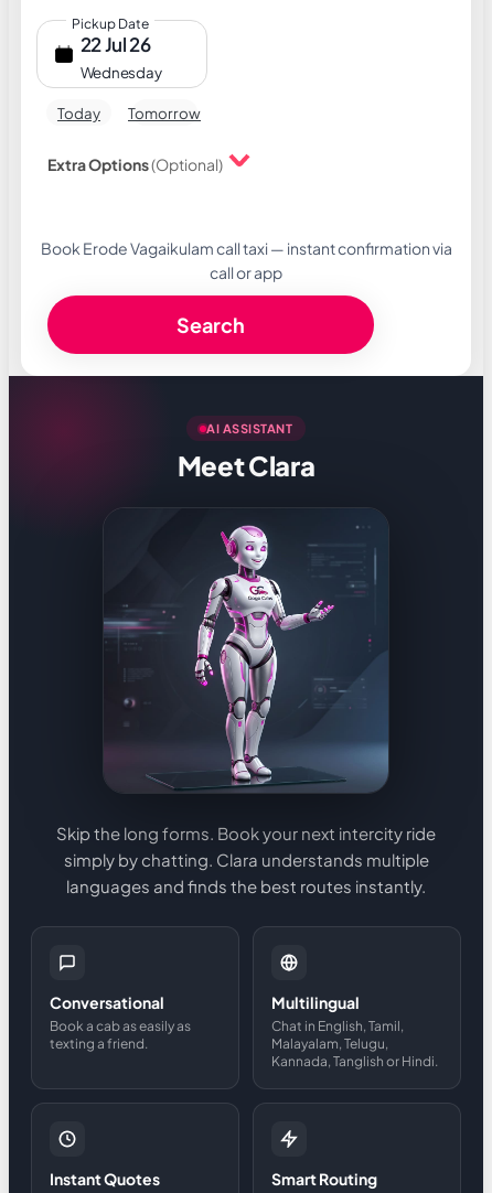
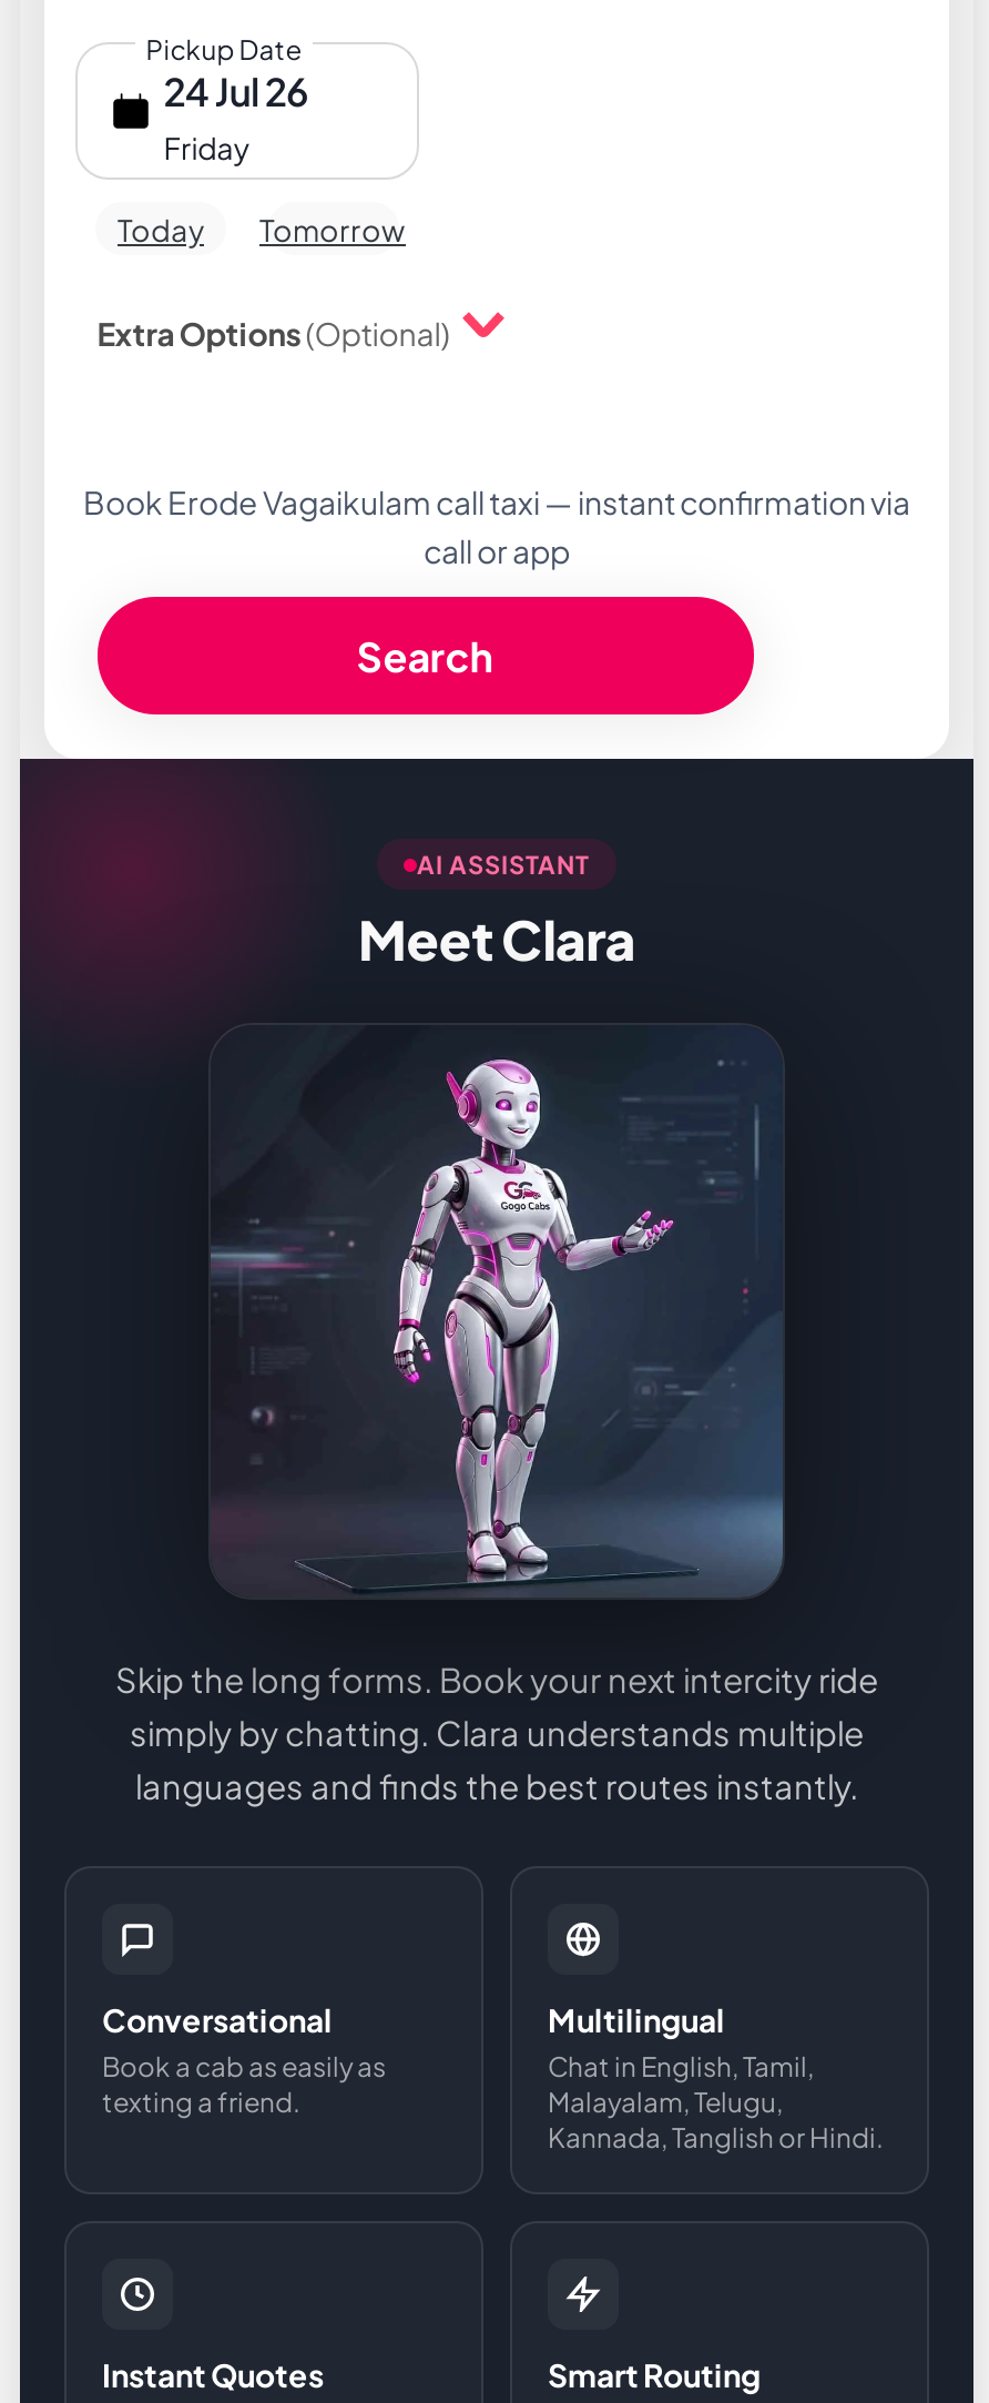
[80,32,161,82] 22 Jul 26 | Wednesday -> [164,67,308,166] 24 Jul 26 | Friday

